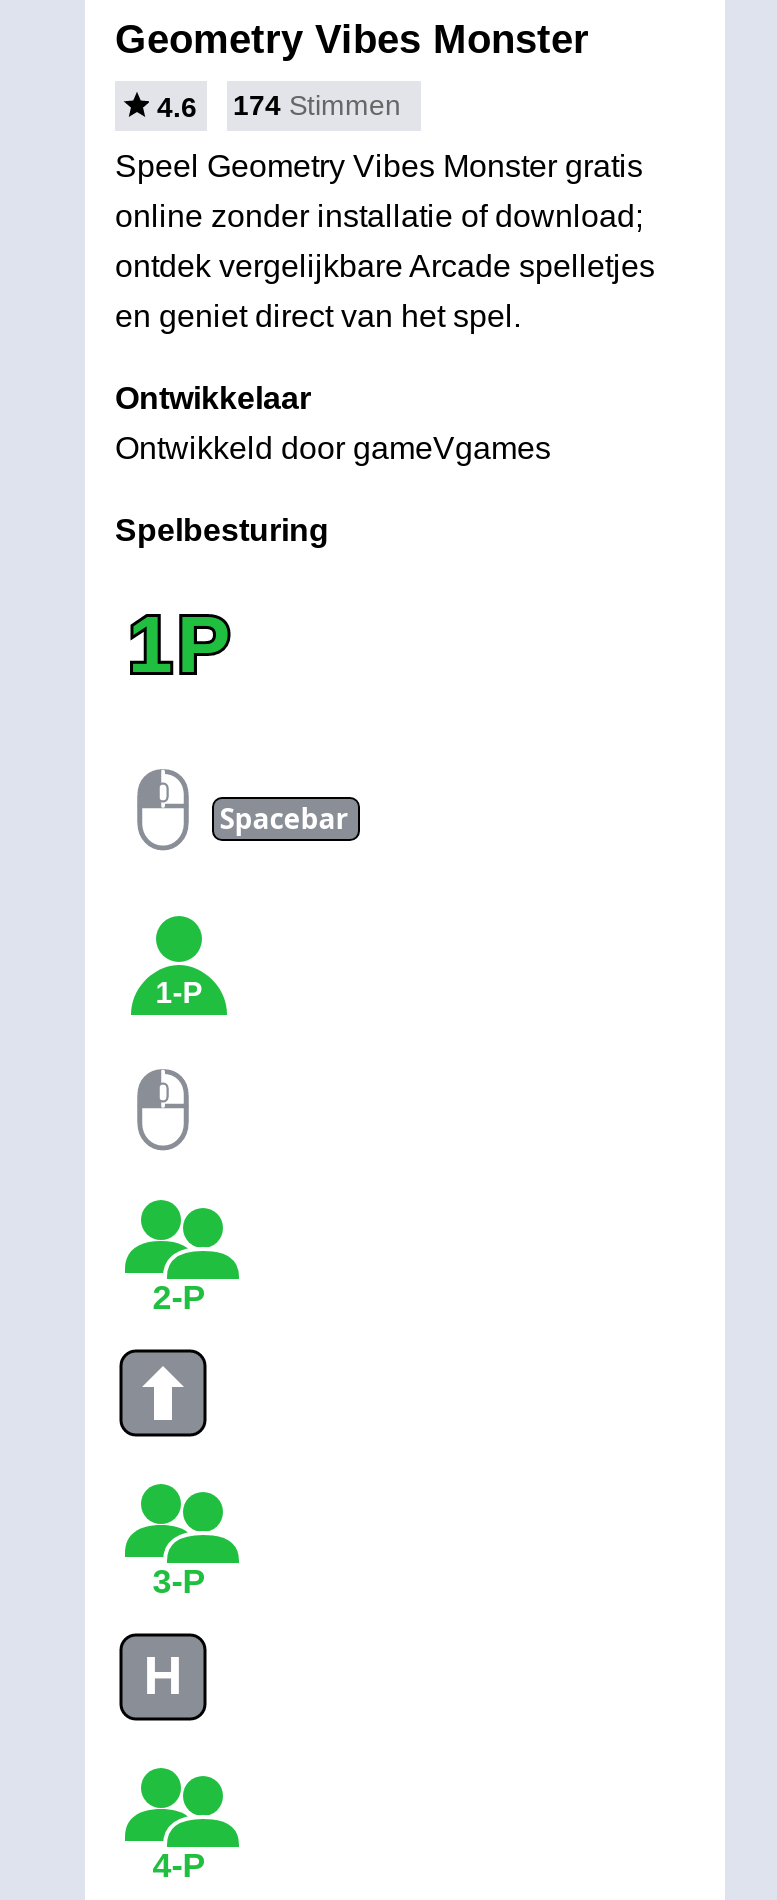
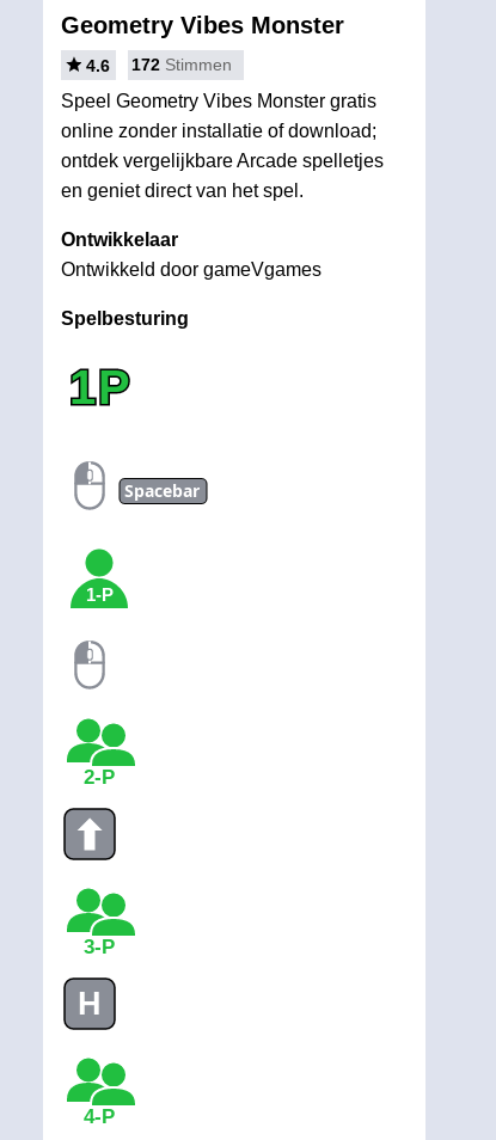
[157,89,401,123] 4.6 174 Stimmen -> [86,55,232,75] 4.6 172 Stimmen

